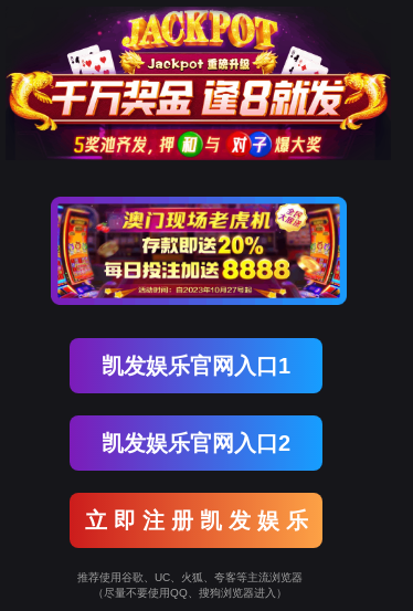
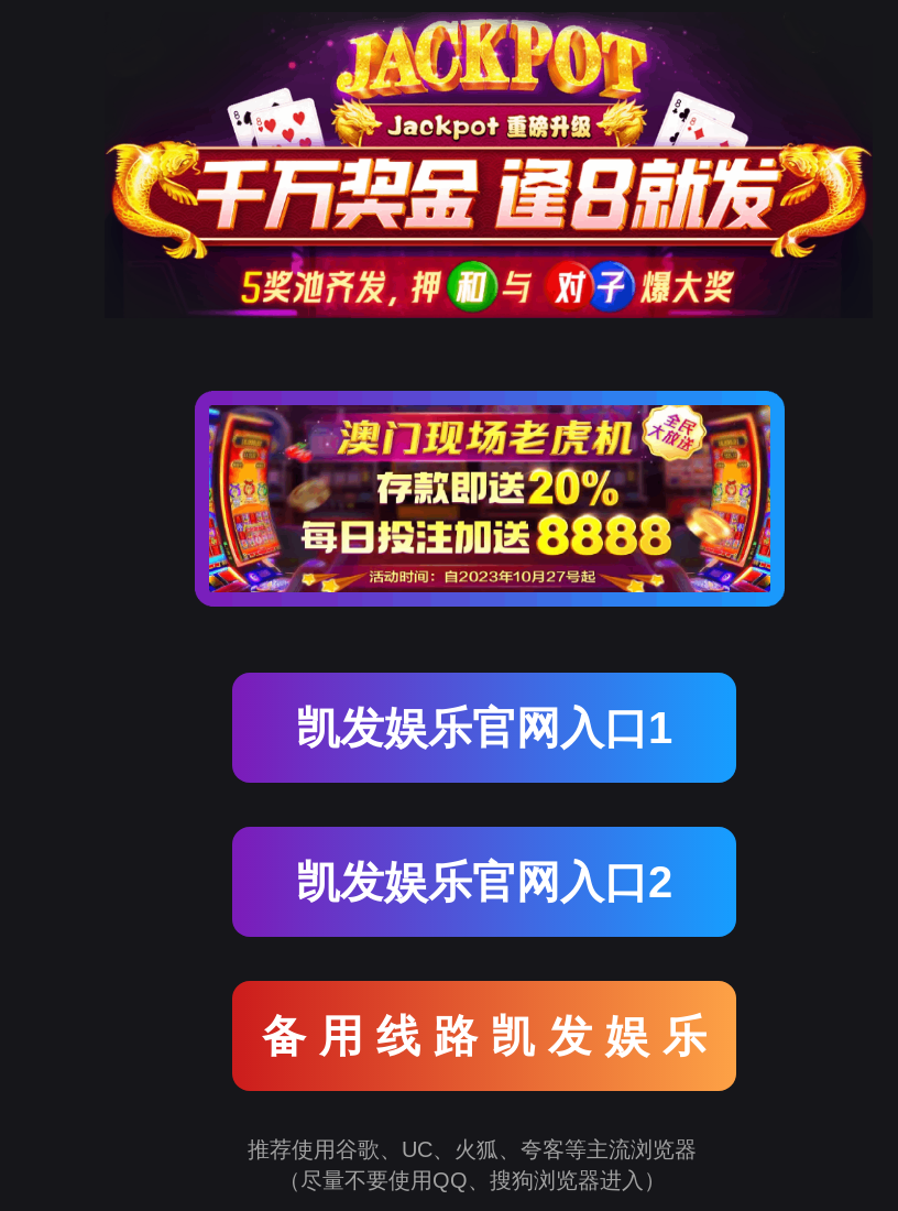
[84,508,308,532] 立 即 注 册 凯 发 娱 乐 -> [262,1012,707,1060] 备 用 线 路 凯 发 娱 乐

